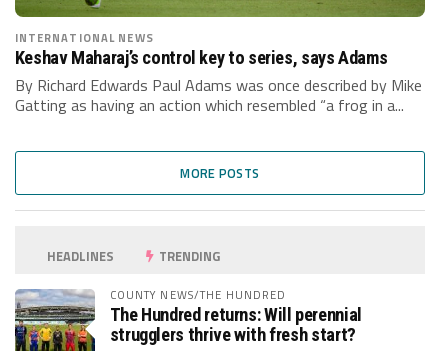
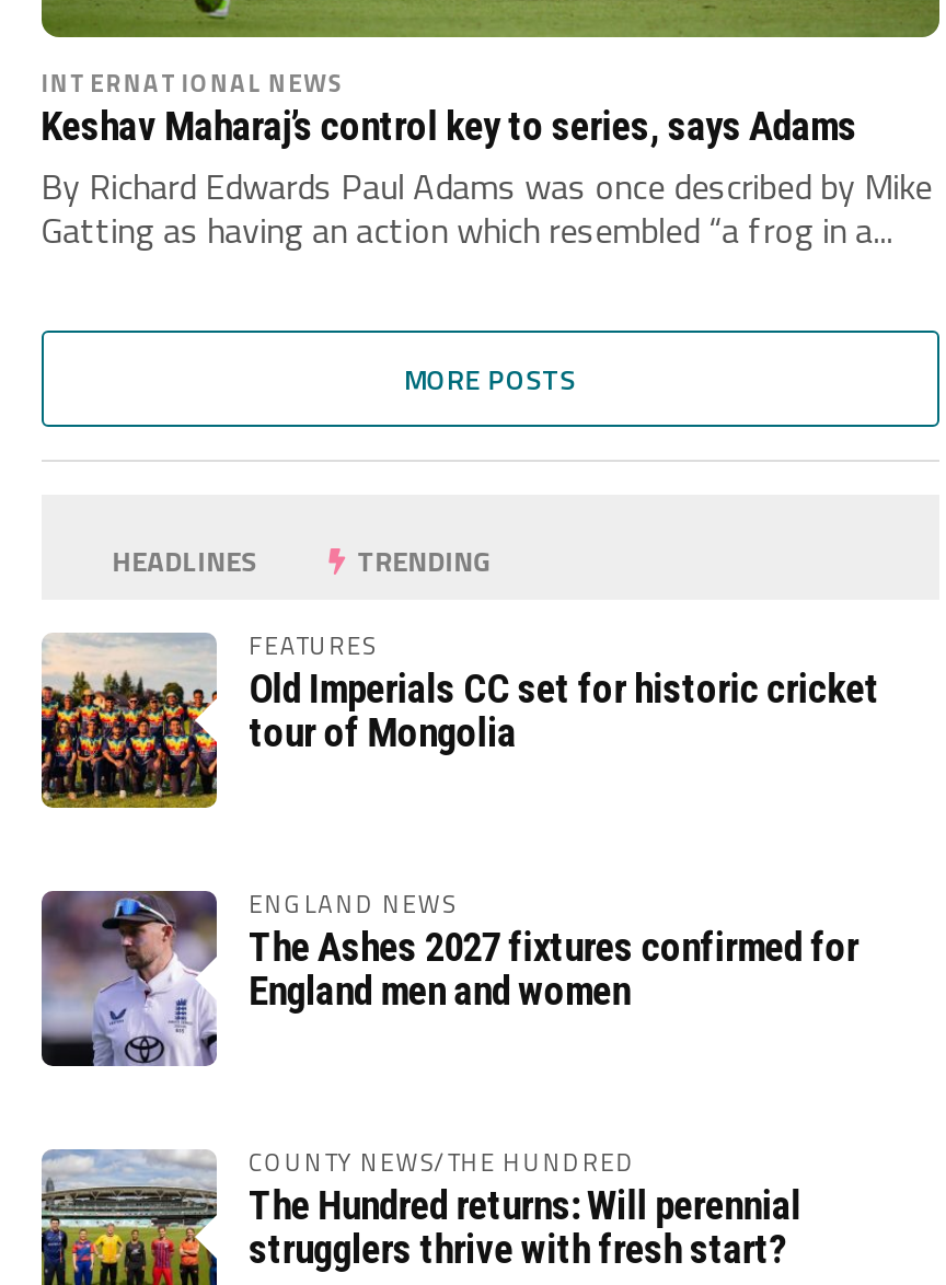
none -> [39,626,879,810] [image] | FEATURES | Old Imperials CC set for historic cricket | tour of Mongolia
none -> [39,847,858,1068] [image] | ENGLAND NEWS | The Ashes 2027 fixtures confirmed for | England men and women

